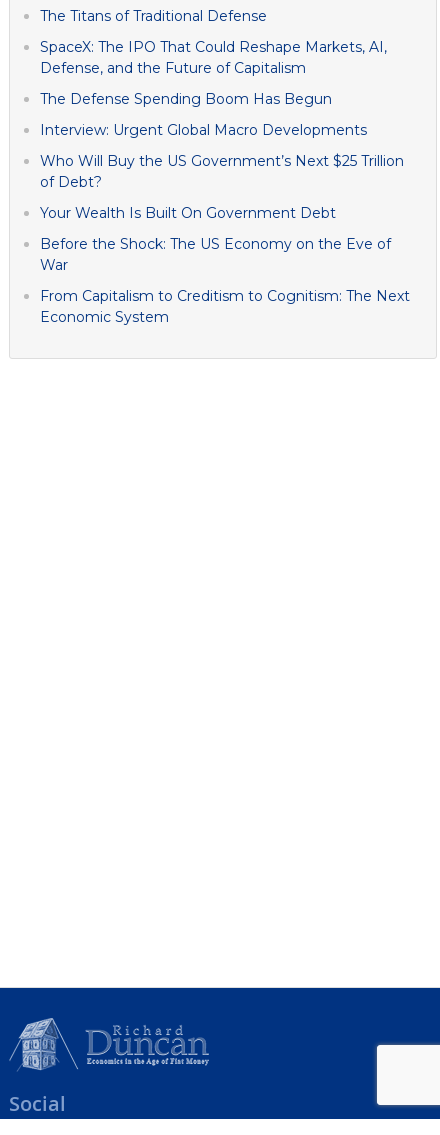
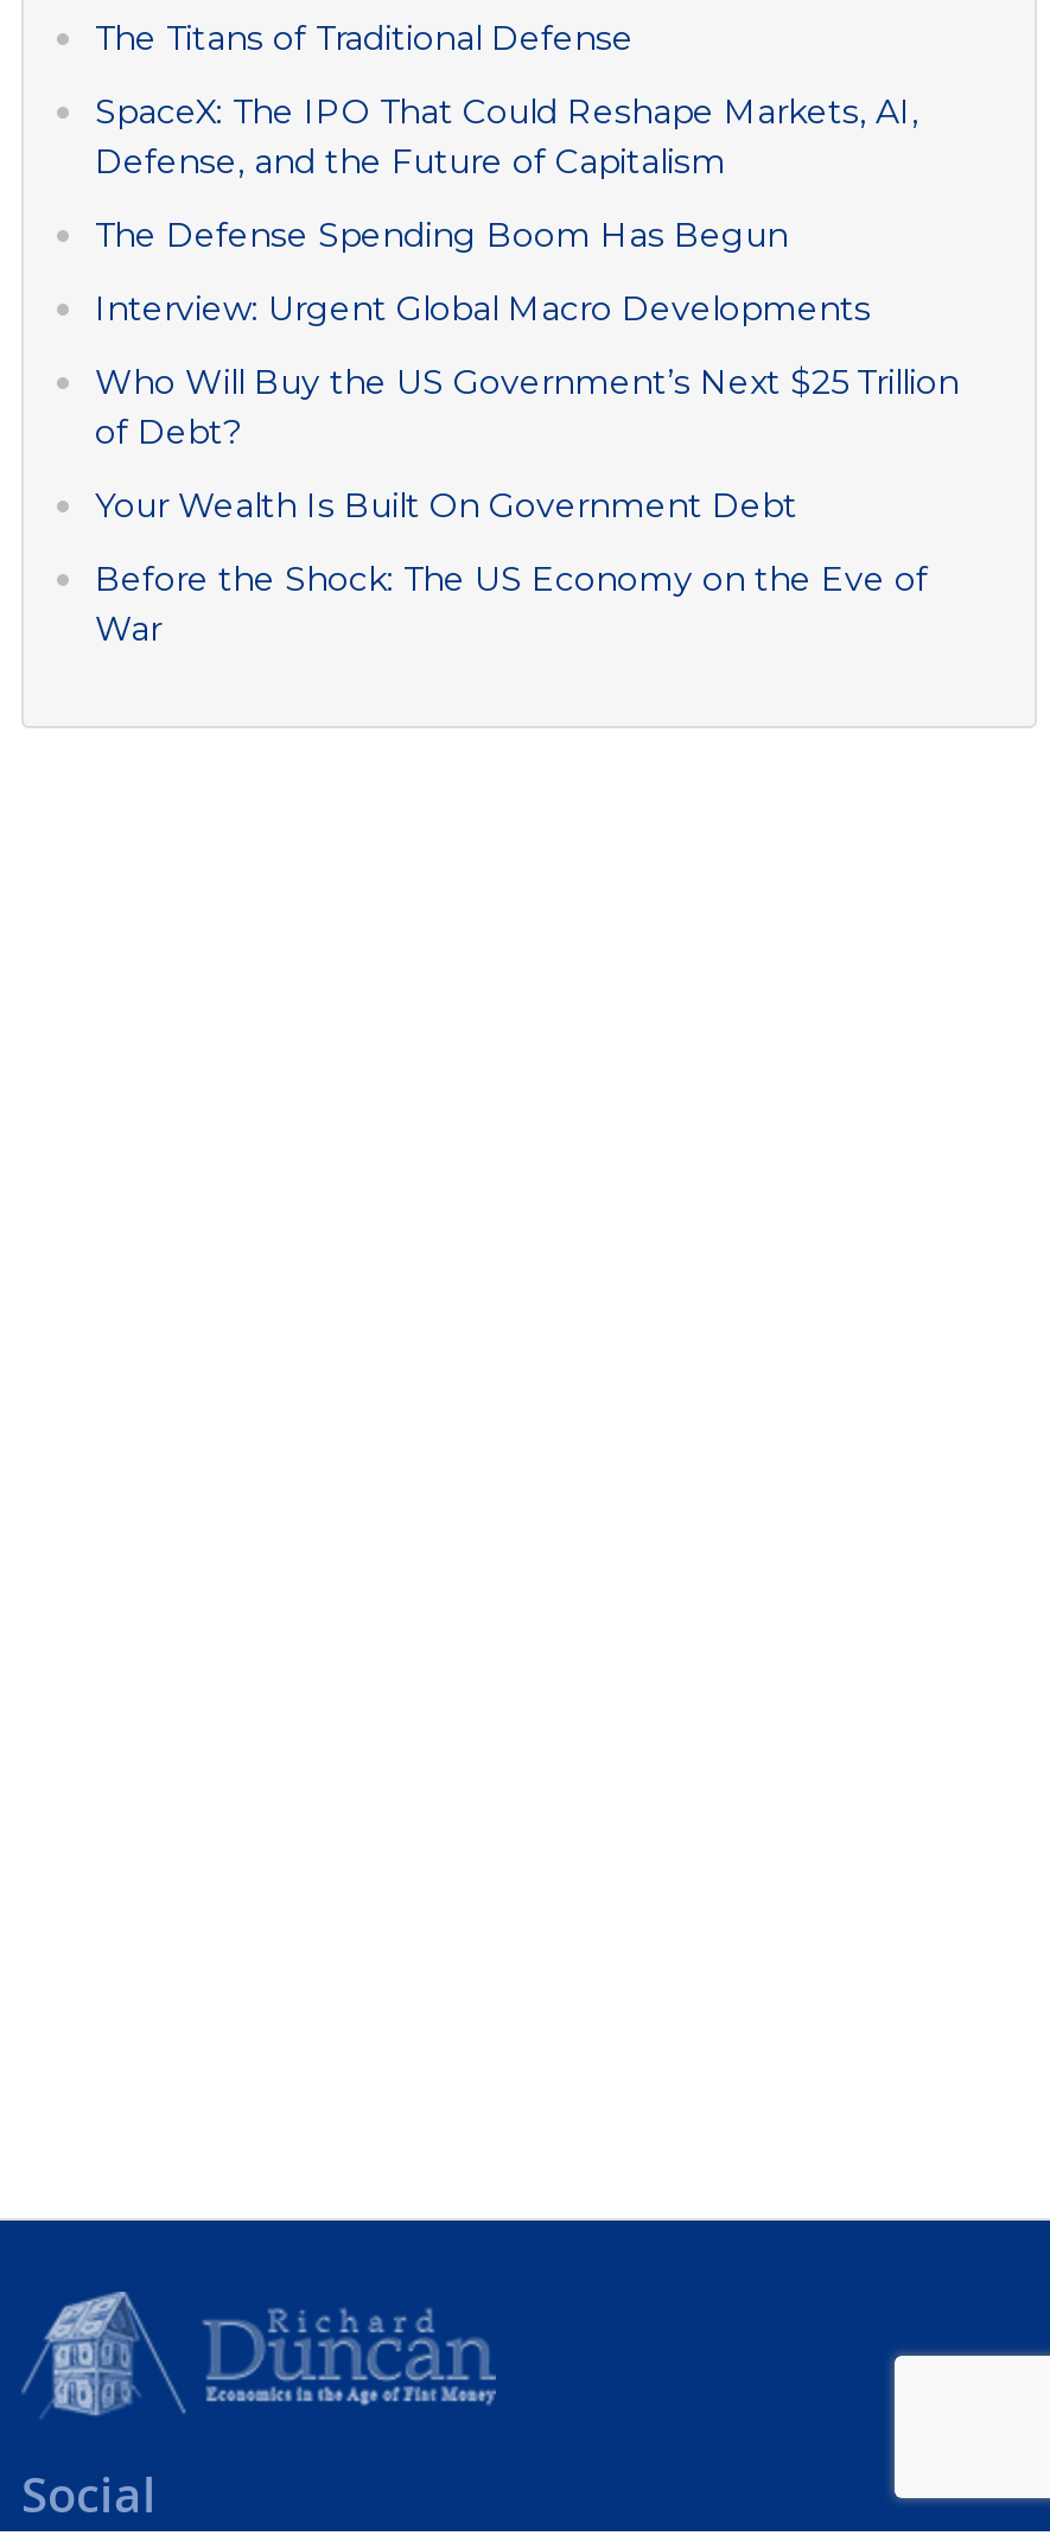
[40,287,410,326] From Capitalism to Creditism to Cognitism: The Next | Economic System -> none

